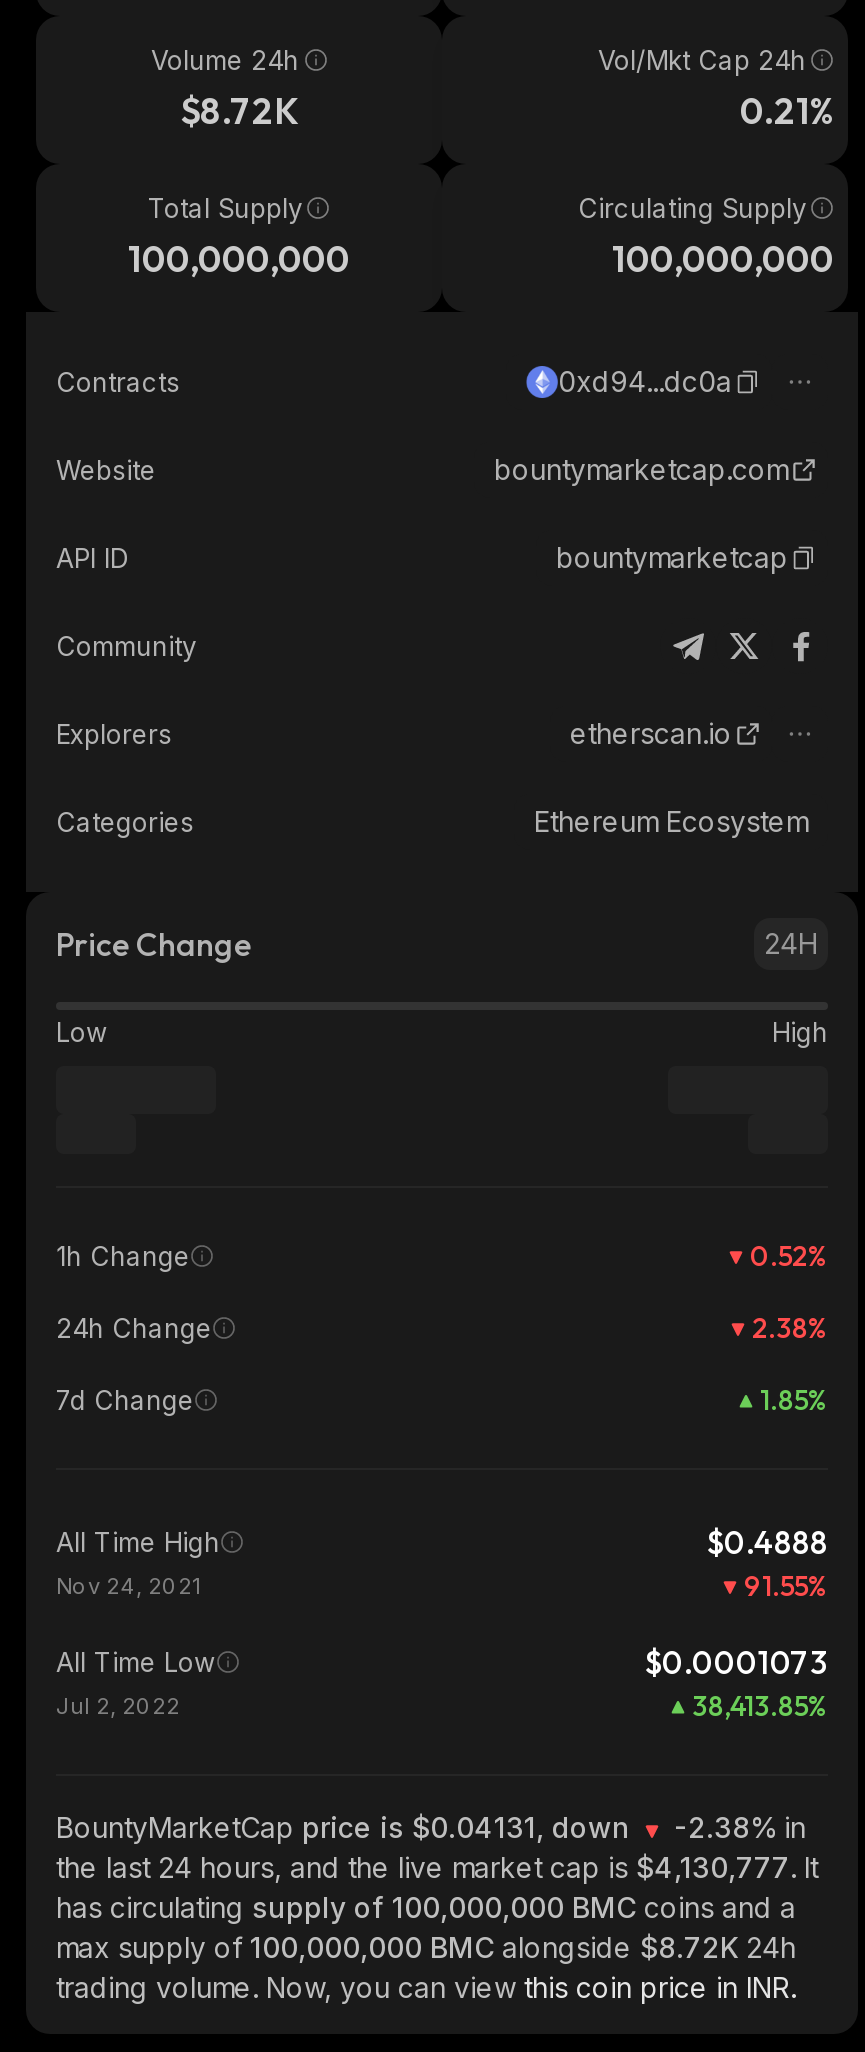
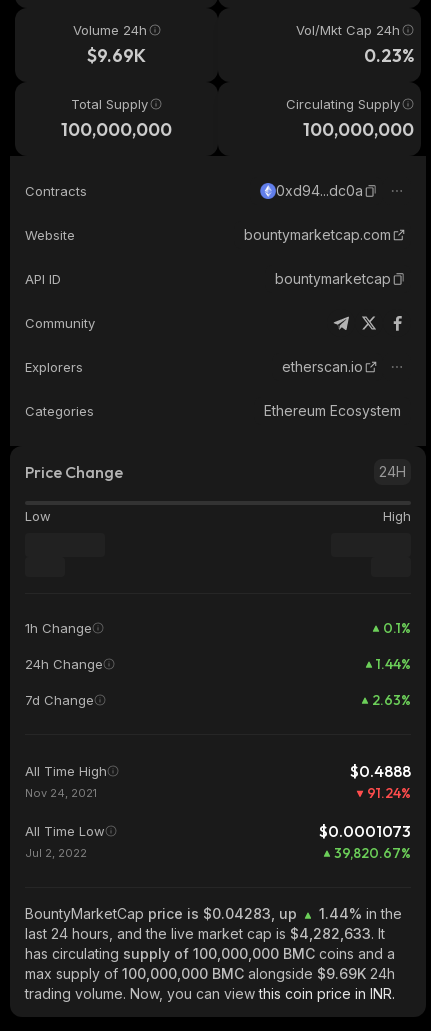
[180,88,298,134] $8.72K -> [87,44,146,67] $9.69K
[740,88,834,134] 0.21% -> [364,44,414,67] 0.23%
[750,1238,828,1274] 0.52% -> [383,619,411,637] 0.1%
[752,1310,828,1346] 2.38% -> [376,655,411,673] 1.44%
[760,1382,828,1418] 1.85% -> [372,691,411,709] 2.63%
[744,1568,828,1604] 91.55% -> [367,784,411,802] 91.24%
[692,1688,828,1724] 38,413.85% -> [334,844,411,862] 39,820.67%
[56,1810,818,1884] BountyMarketCap price is $0.04131, down | -2.38% in | the last 24 hours, and the live market cap is $4,130,777. It -> [25,905,402,942] BountyMarketCap price is $0.04283, up | 1.44% in the | last 24 hours, and the live market cap is $4,282,633. It
[56,1930,796,1964] max supply of 100,000,000 BMC alongside $8.72K 24h -> [25,965,395,982] max supply of 100,000,000 BMC alongside $9.69K 24h

